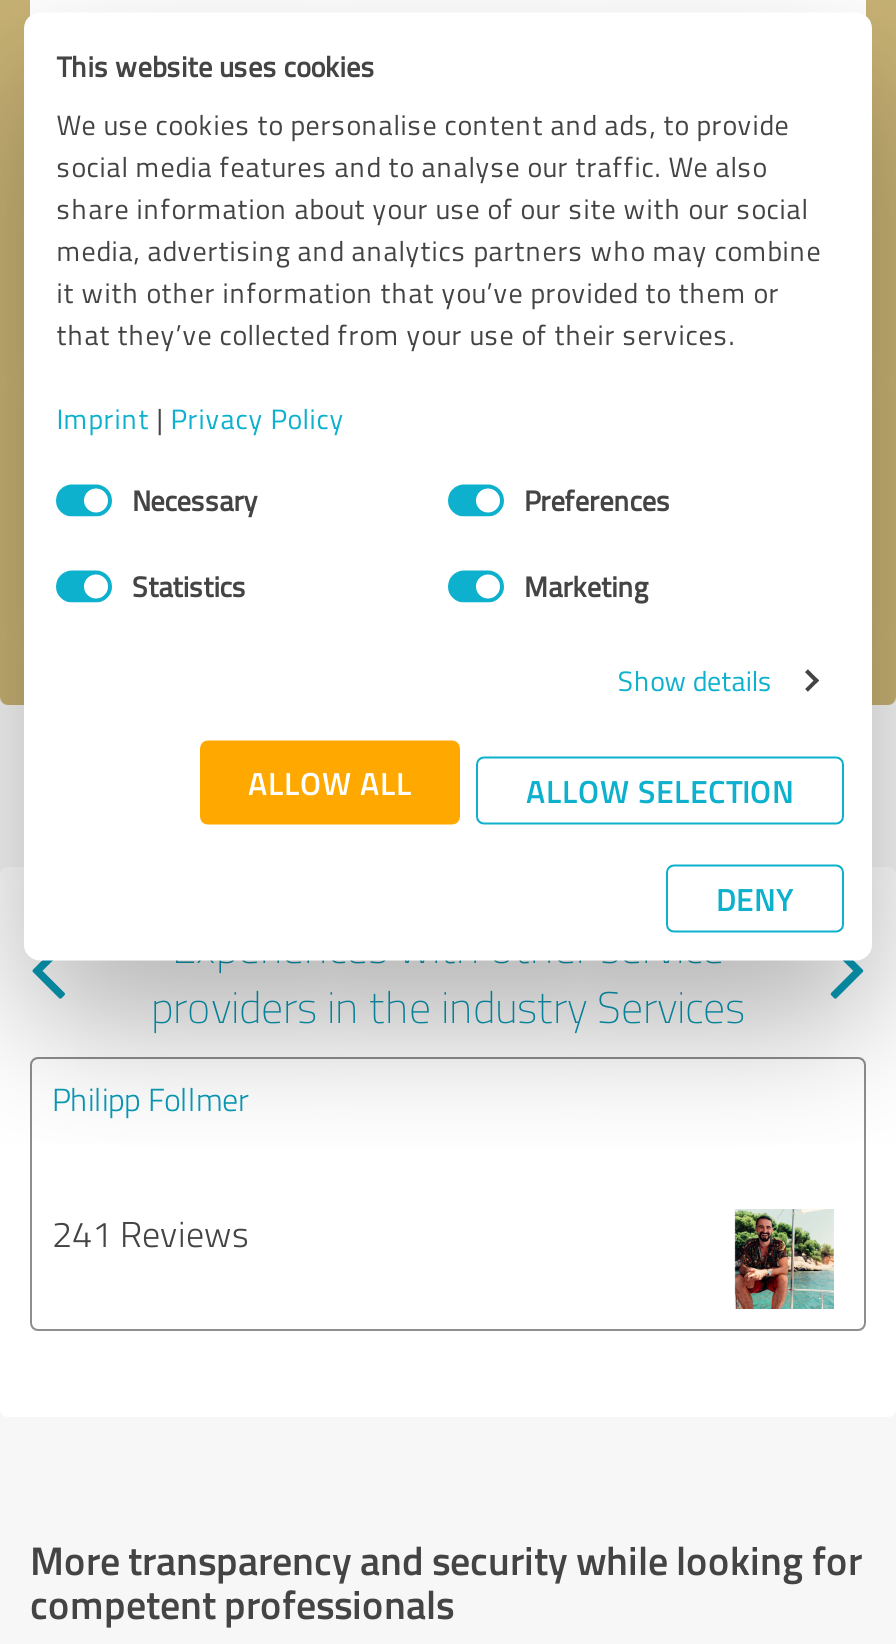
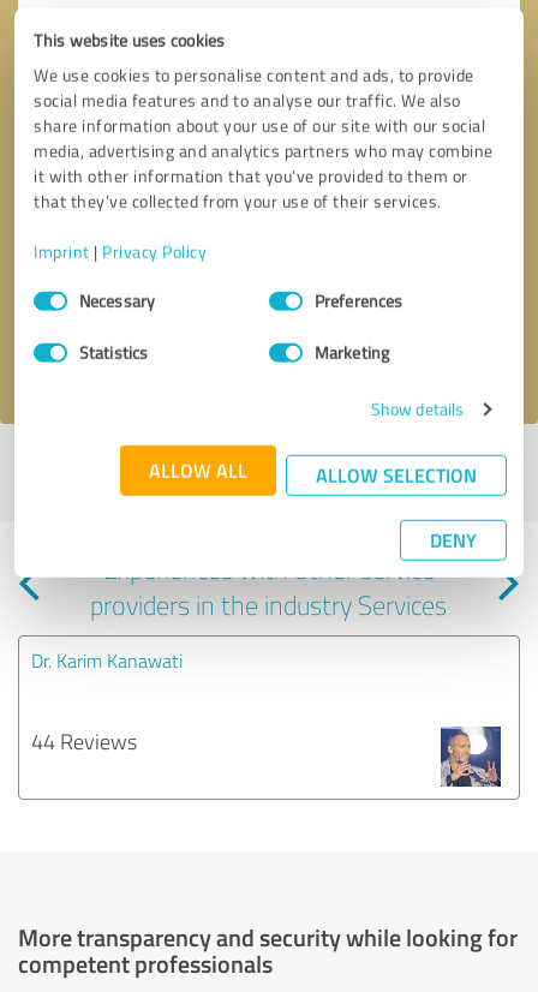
[52,1076,248,1120] Philipp Follmer -> [31,647,183,673] Dr. Karim Kanawati
[52,1208,248,1256] 241 Reviews -> [31,726,137,755] 44 Reviews
[732,1209,836,1311] [image] -> [440,725,502,788] [image]

